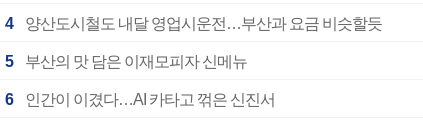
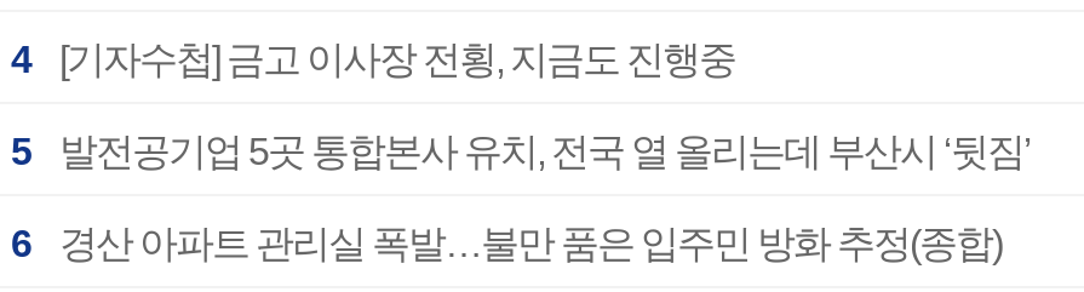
[25,15,382,32] 양산도시철도 내달 영업시운전…부산과 요금 비슷할듯 -> [59,39,735,80] [기자수첩] 금고 이사장 전횡, 지금도 진행중
[25,53,247,70] 부산의 맛 담은 이재모피자 신메뉴 -> [59,131,1031,172] 발전공기업 5곳 통합본사 유치, 전국 열 올리는데 부산시 ‘뒷짐’
[25,91,275,108] 인간이 이겼다…AI 카타고 꺾은 신진서 -> [59,223,1002,264] 경산 아파트 관리실 폭발…불만 품은 입주민 방화 추정(종합)

